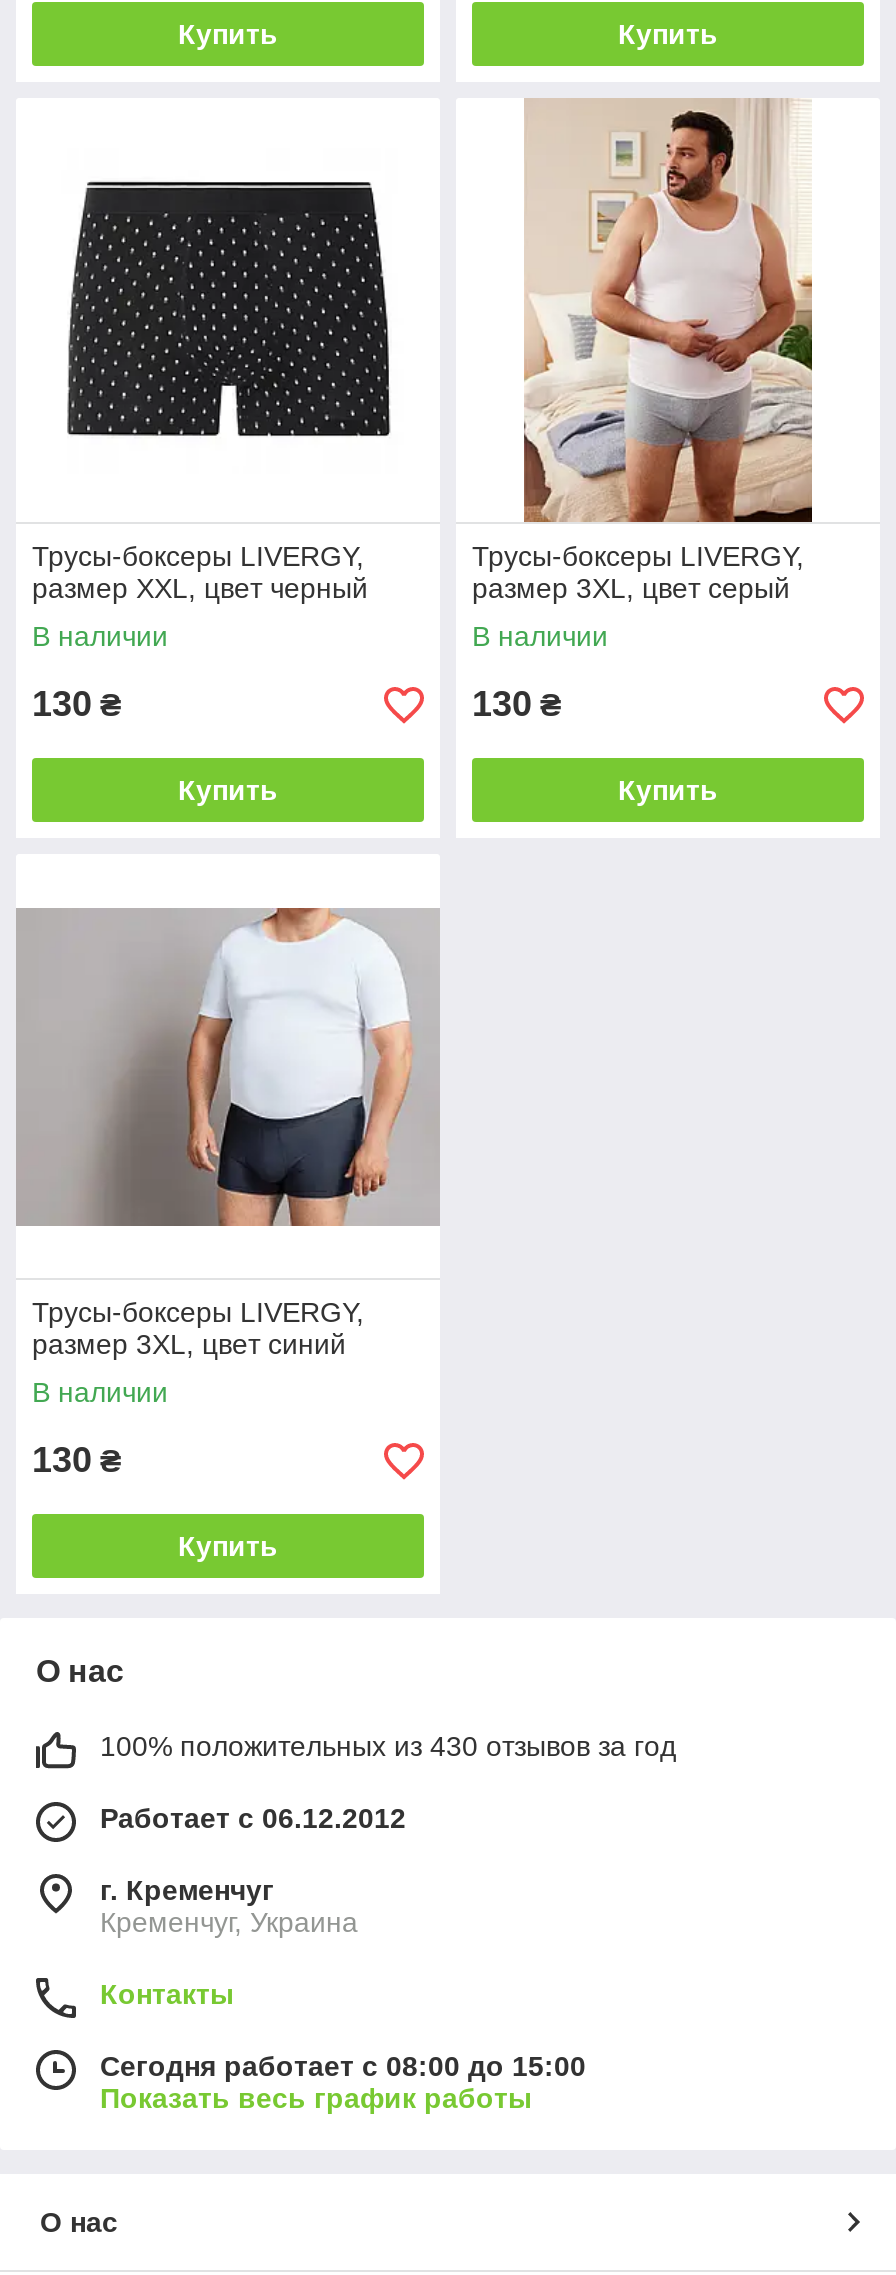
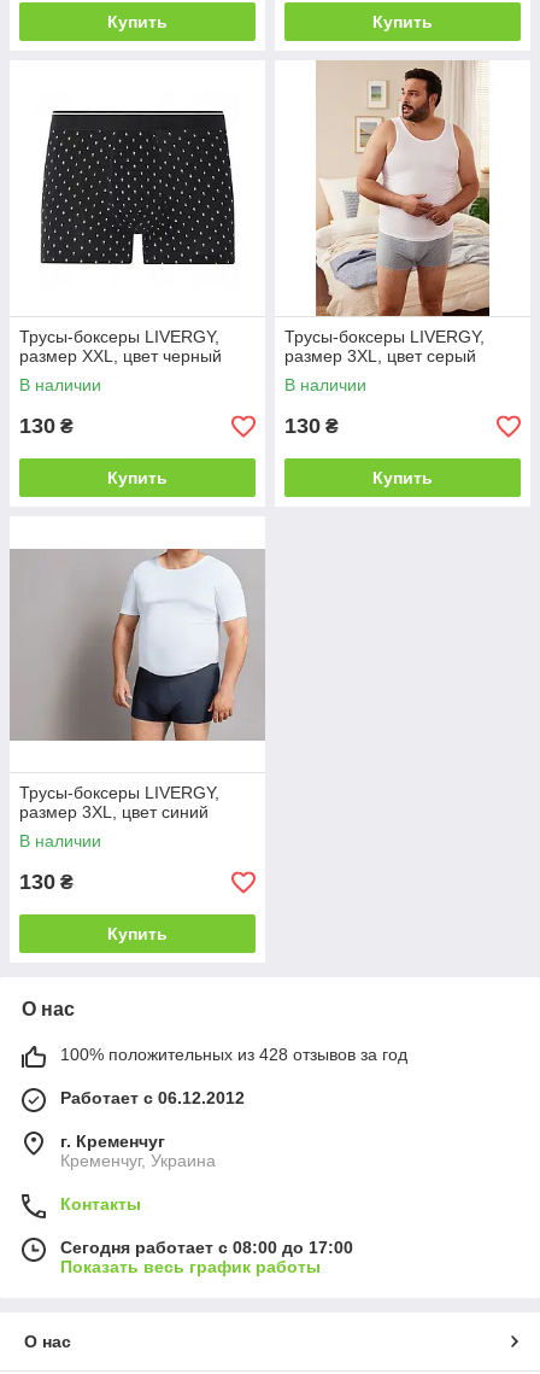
[100,1731,676,1763] 100% положительных из 430 отзывов за год -> [60,1045,407,1064] 100% положительных из 428 отзывов за год
[100,2051,586,2083] Сегодня работает с 08:00 до 15:00 -> [60,1238,353,1257] Сегодня работает с 08:00 до 17:00

